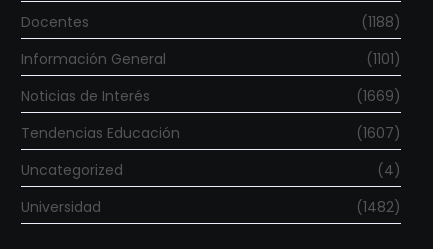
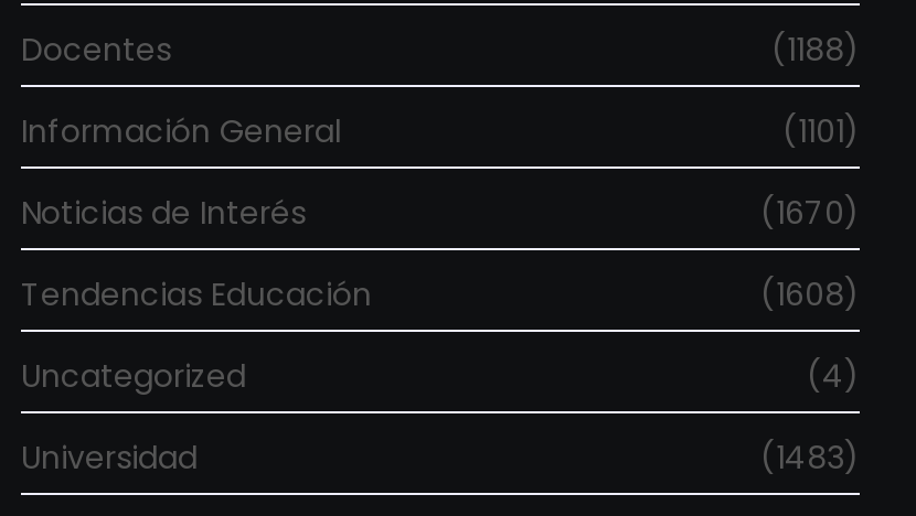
[352,86,401,106] (1669) -> [752,190,860,234] (1670)
[352,123,401,143] (1607) -> [752,271,860,315] (1608)
[352,197,401,217] (1482) -> [752,434,860,479] (1483)

